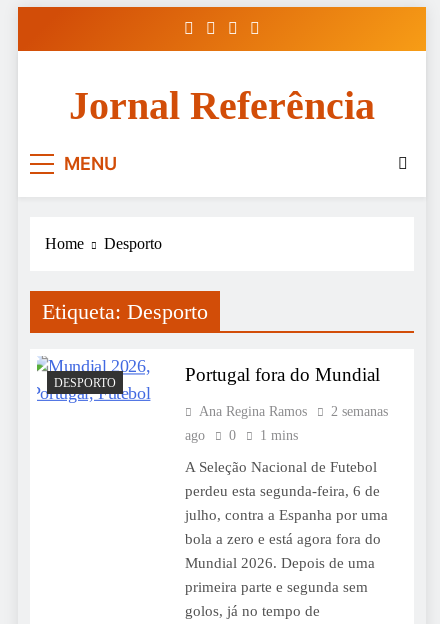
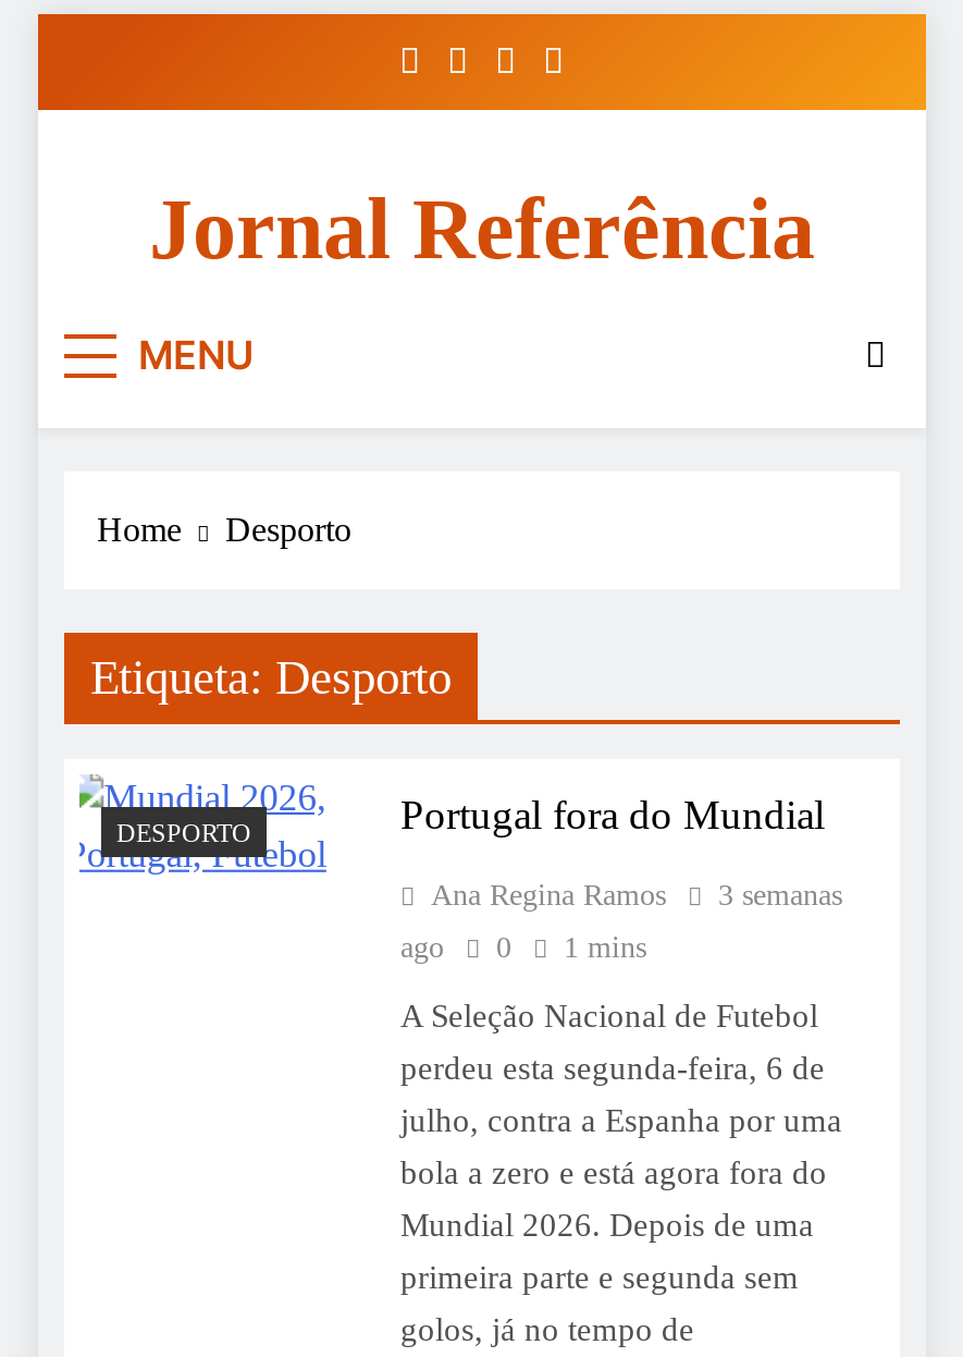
[198,404,387,419] Ana Regina Ramos 2 semanas -> [431,879,842,911] Ana Regina Ramos 3 semanas

